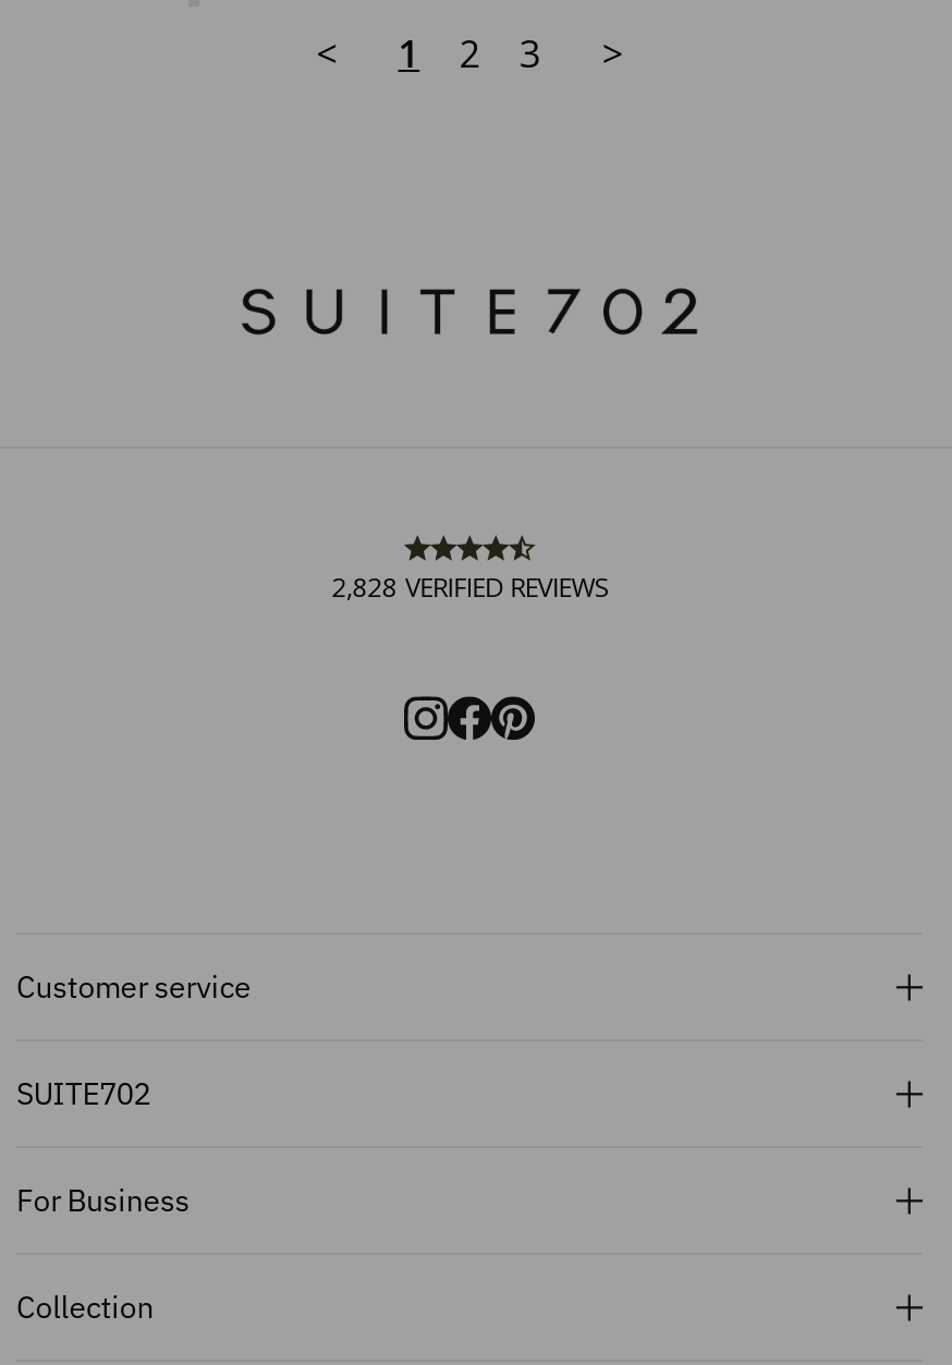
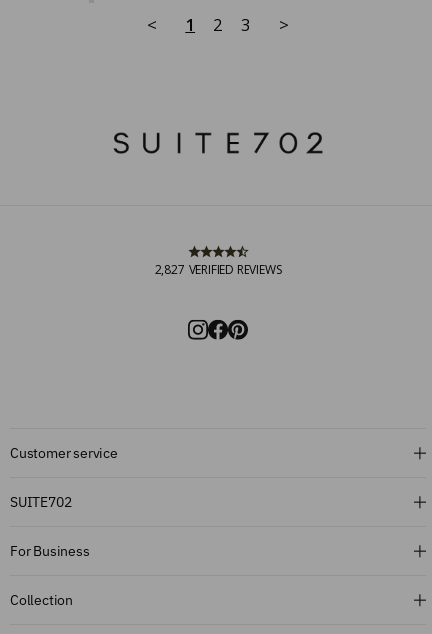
[332,568,607,605] 2,828 VERIFIED REVIEWS -> [155,261,281,278] 2,827 VERIFIED REVIEWS

